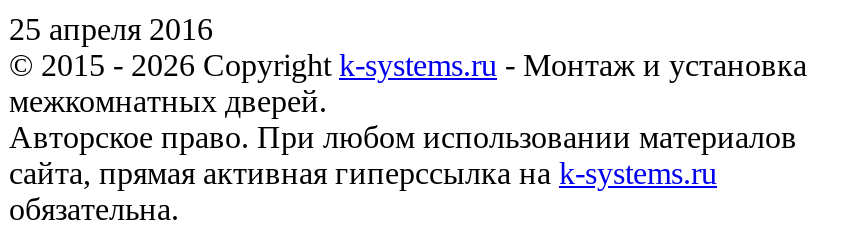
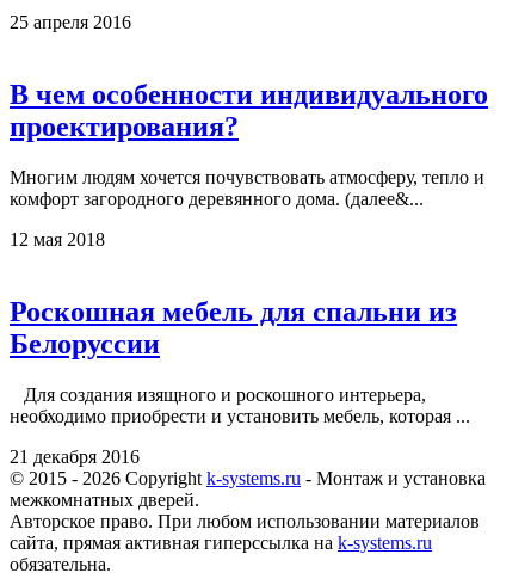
none -> [10,79,488,467] В чем особенности индивидуального | проектирования? | Многим людям хочется почувствовать атмосферу, тепло и | комфорт загородного деревянного дома. (далее&... | 12 мая 2018 | Роскошная мебель для спальни из | Белоруссии | Для создания изящного и роскошного интерьера, | необходимо приобрести и установить мебель, которая ... | 21 декабря 2016

